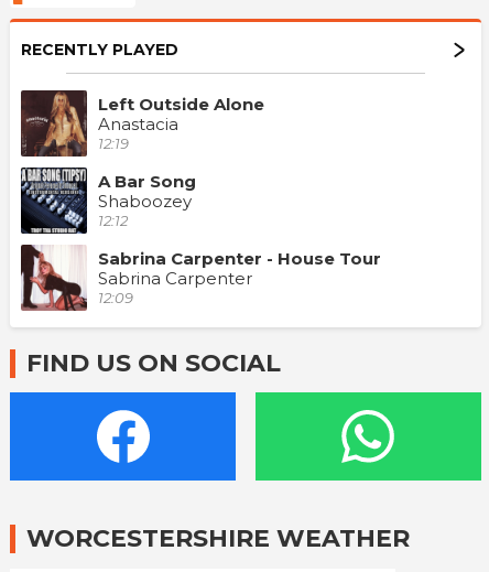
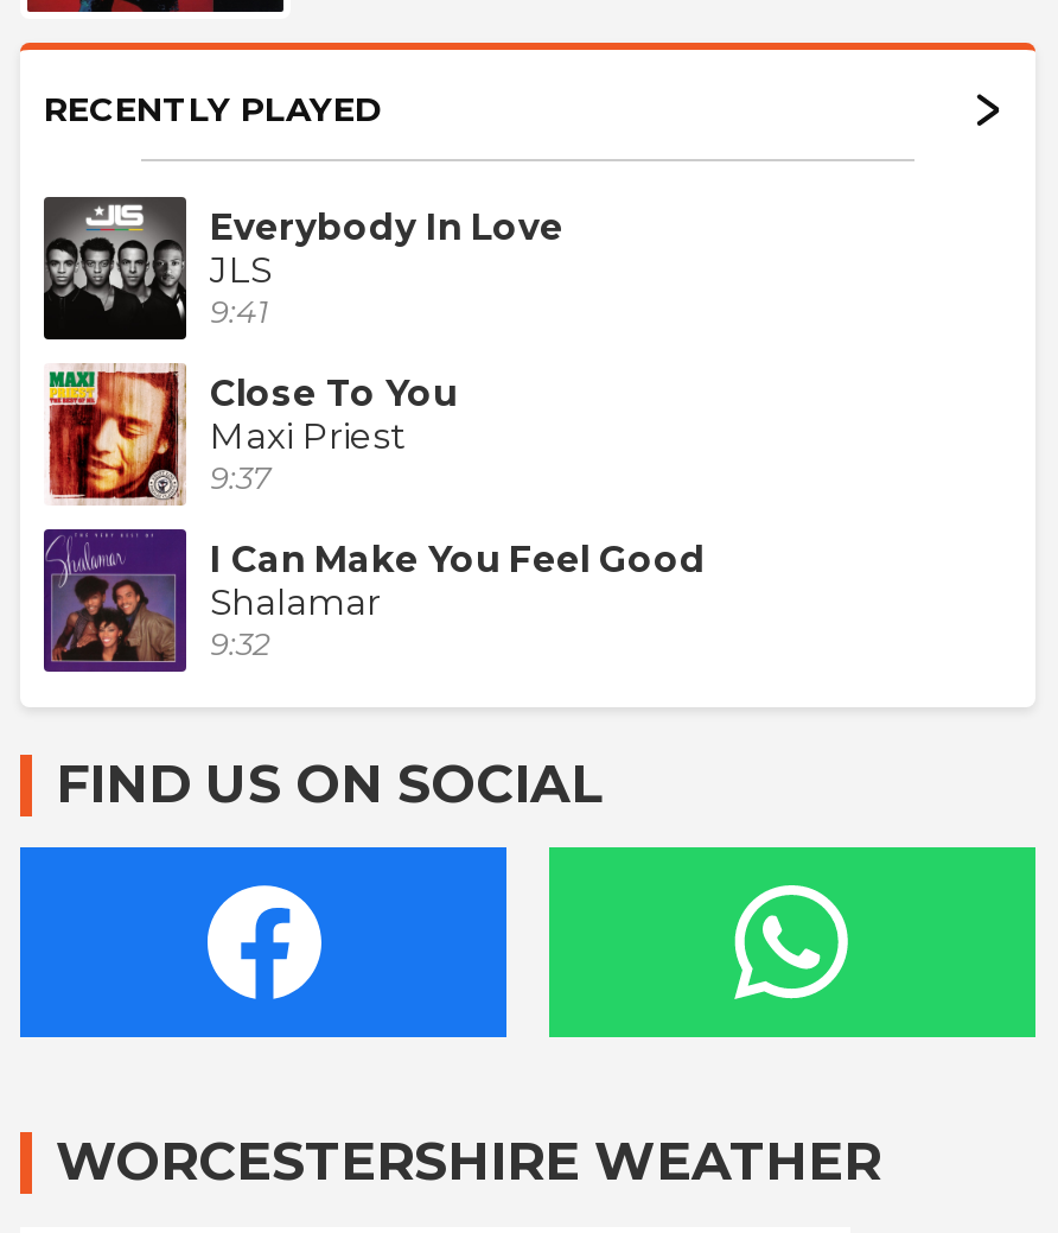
[21,91,264,158] [image] | Left Outside Alone | Anastacia | 12:19 -> [44,199,563,342] [image] | Everybody In Love | JLS | 9:41
[20,166,196,235] [image] | A Bar Song | Shaboozey | 12:12 -> [44,363,457,506] [image] | Close To You | Maxi Priest | 9:37
[20,245,381,312] [image] | Sabrina Carpenter - House Tour | Sabrina Carpenter | 12:09 -> [42,527,706,674] [image] | I Can Make You Feel Good | Shalamar | 9:32

